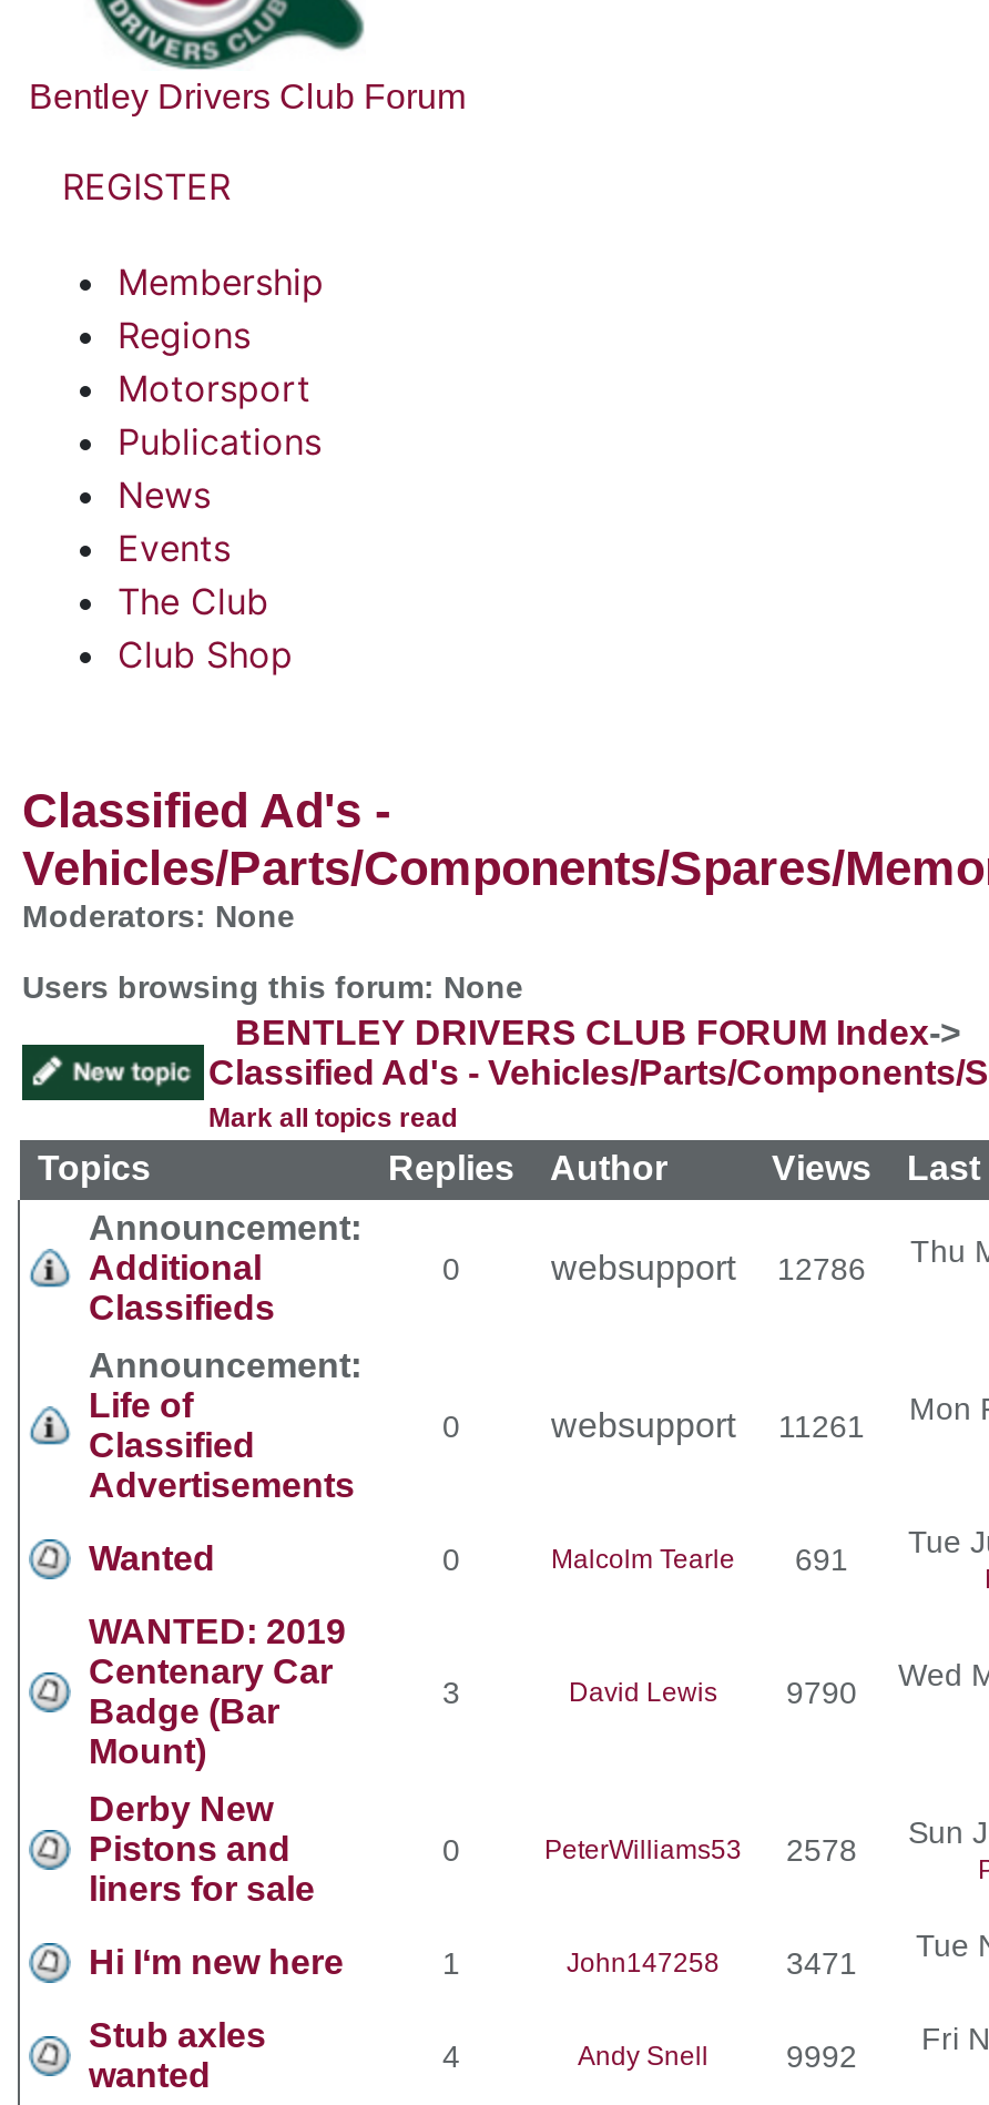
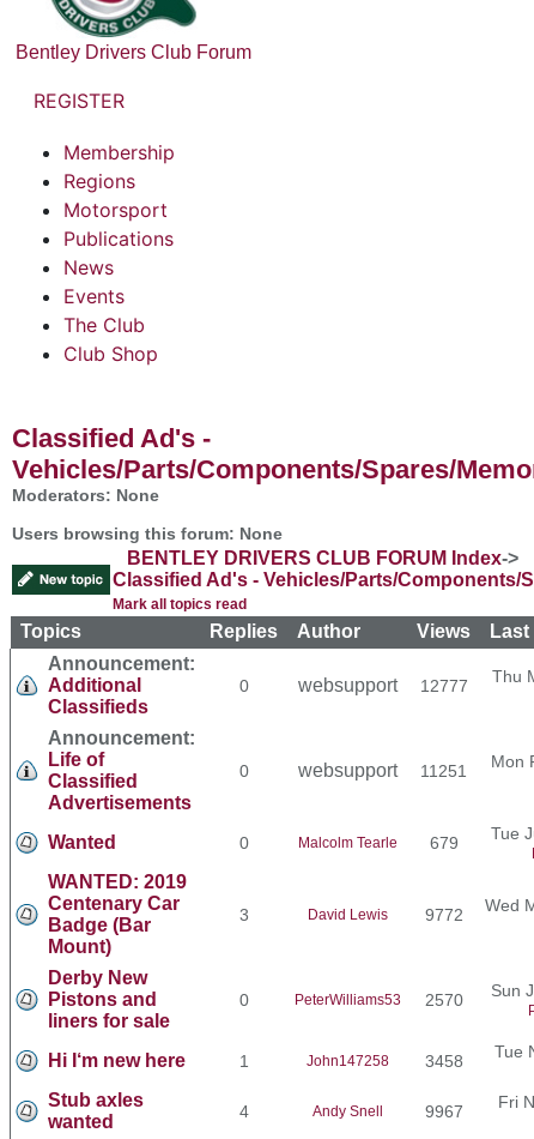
[777,1250,866,1286] 12786 -> [420,676,468,695] 12777
[778,1408,865,1443] 11261 -> [420,761,467,780] 11251
[795,1541,848,1576] 691 -> [429,833,458,852] 679
[786,1674,857,1710] 9790 -> [424,905,463,924] 9772
[786,1832,857,1867] 2578 -> [424,990,463,1009] 2570
[786,1945,857,1980] 3471 -> [424,1051,463,1070] 3458
[786,2038,857,2073] 9992 -> [424,1101,463,1121] 9967

